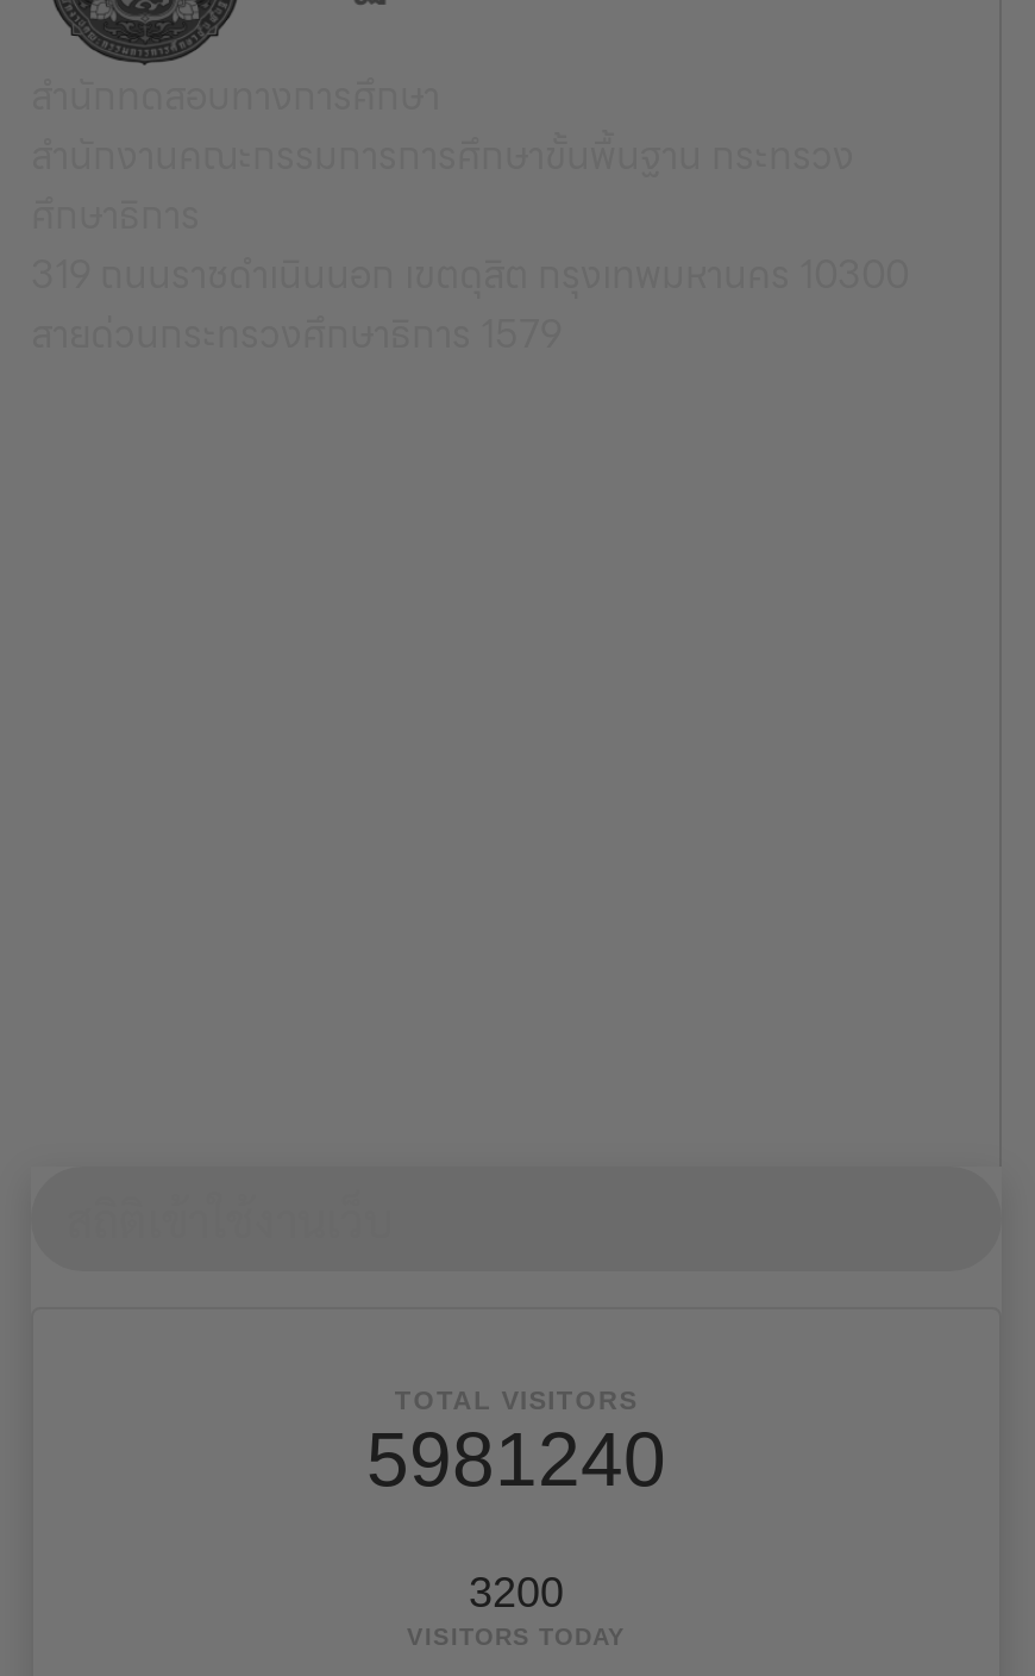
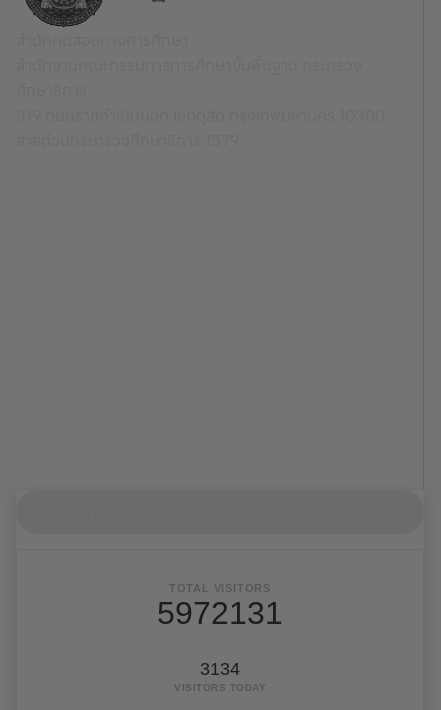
[366,1417,666,1503] 5981240 -> [157,595,283,631] 5972131
[469,1570,564,1617] 3200 -> [200,659,240,679] 3134

